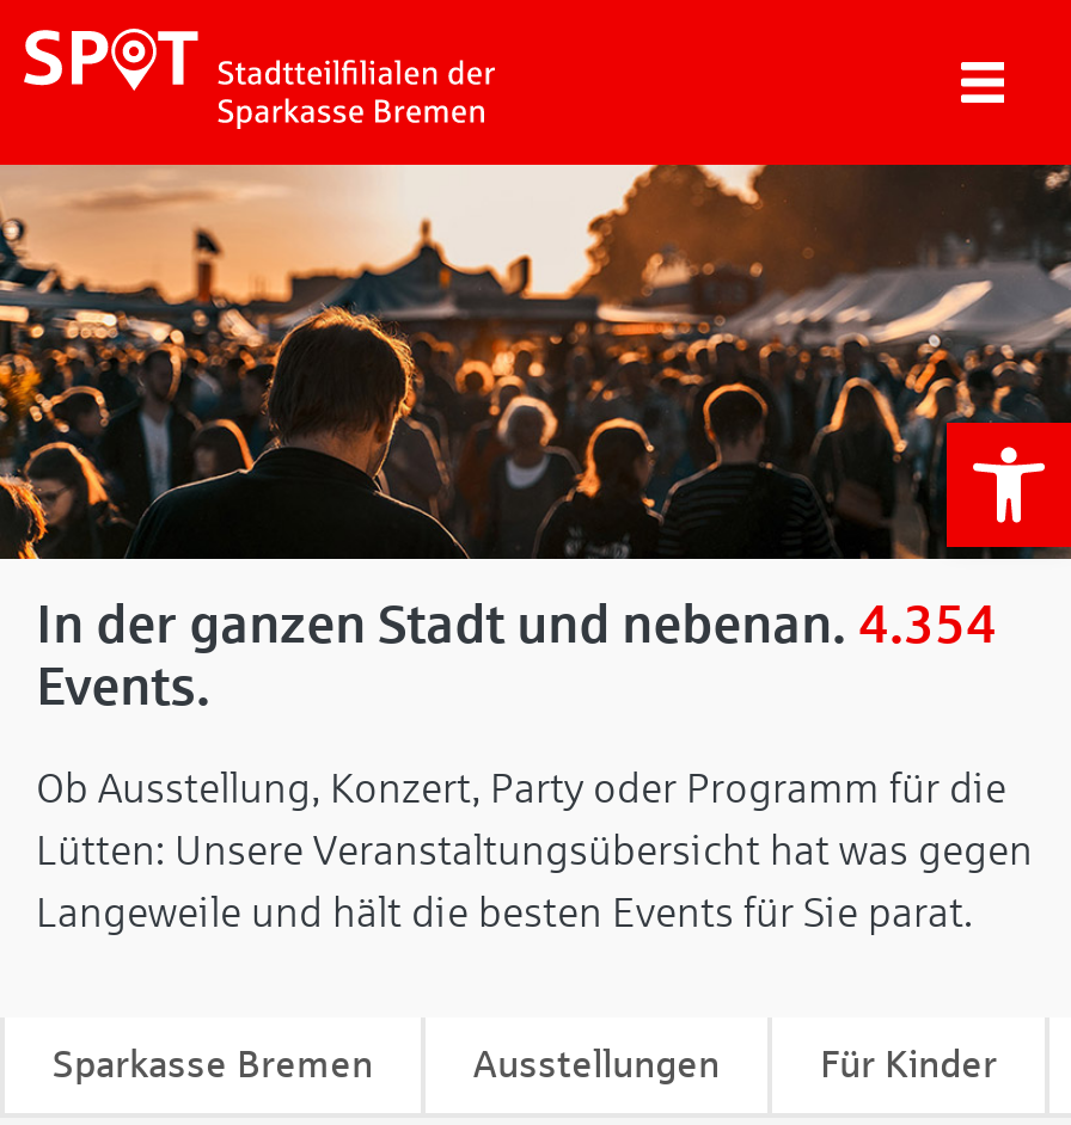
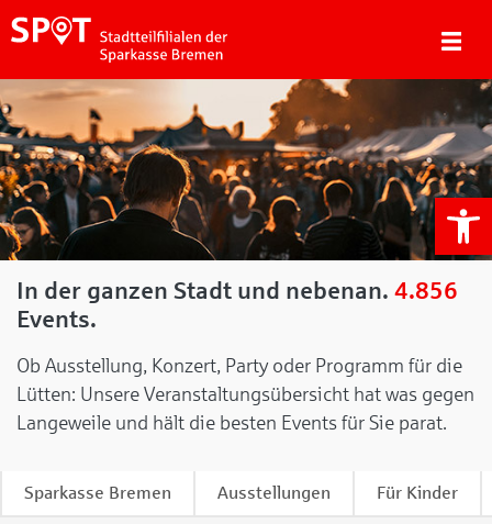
[36,595,997,654] In der ganzen Stadt und nebenan. 4.354 -> [16,277,458,304] In der ganzen Stadt und nebenan. 4.856

